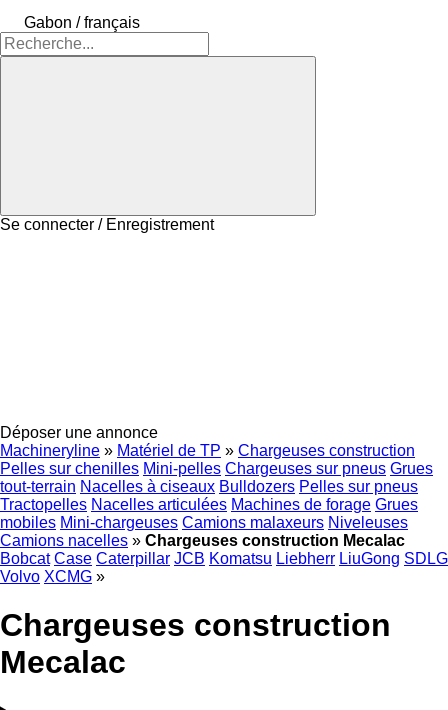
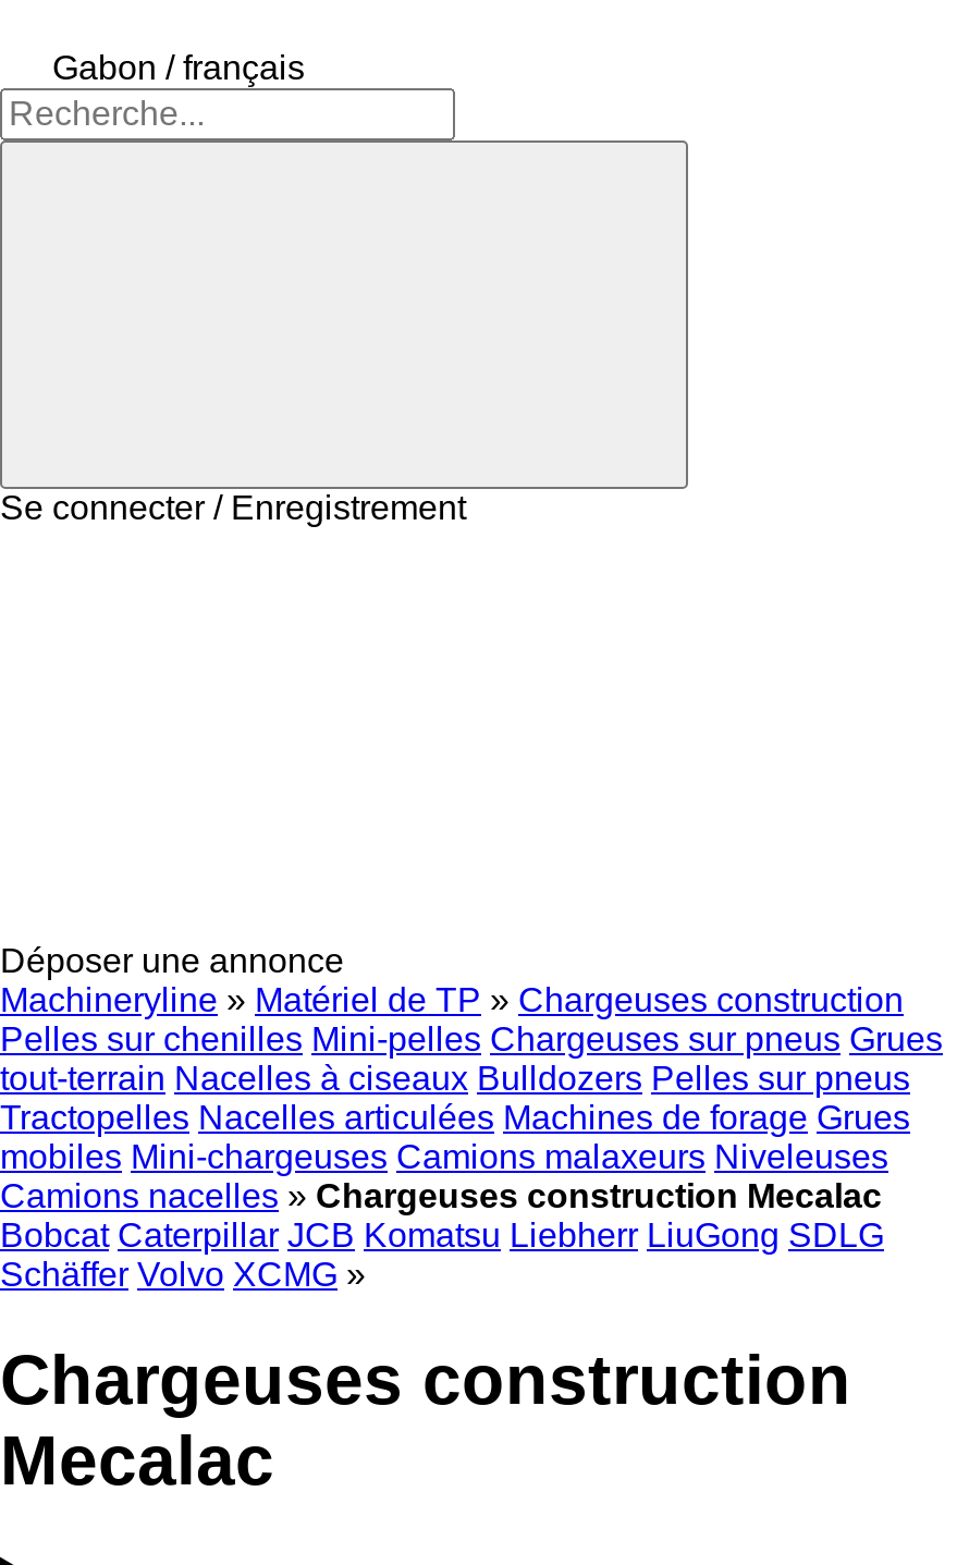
[0,550,448,585] Bobcat Case Caterpillar JCB Komatsu Liebherr LiuGong SDLG | Volvo XCMG » -> [0,1216,884,1293] Bobcat Caterpillar JCB Komatsu Liebherr LiuGong SDLG | Schäffer Volvo XCMG »

